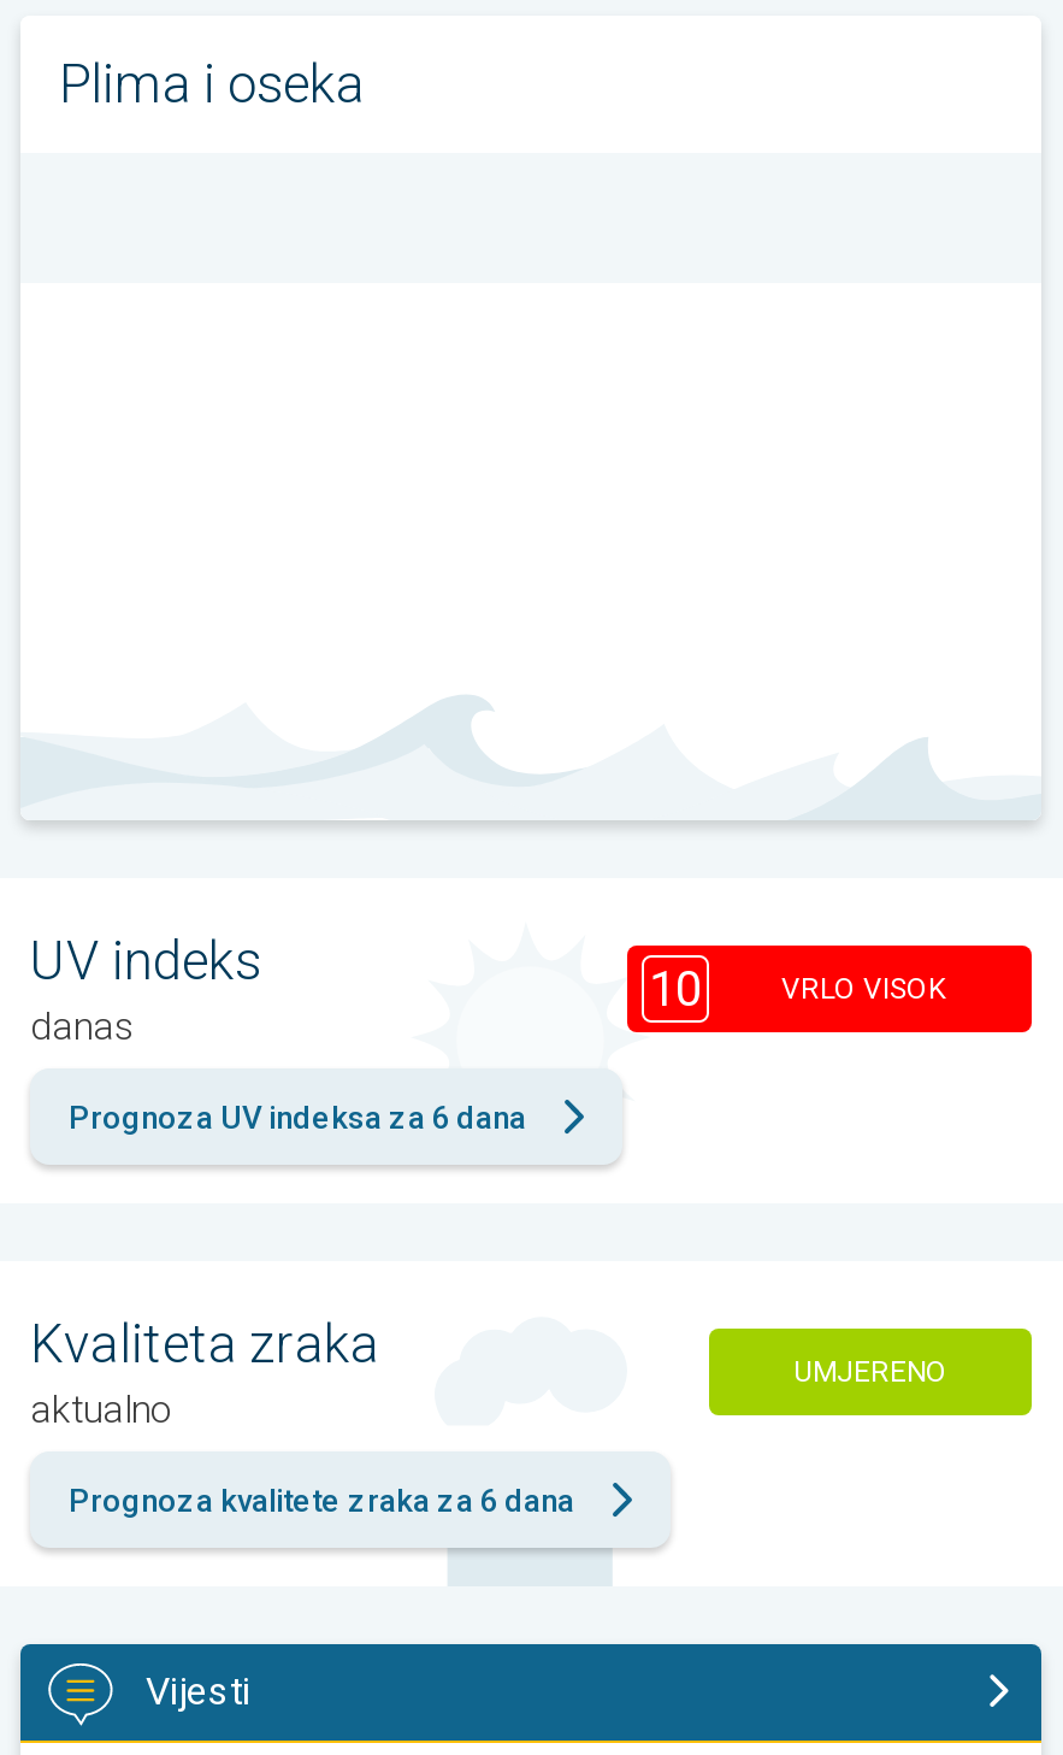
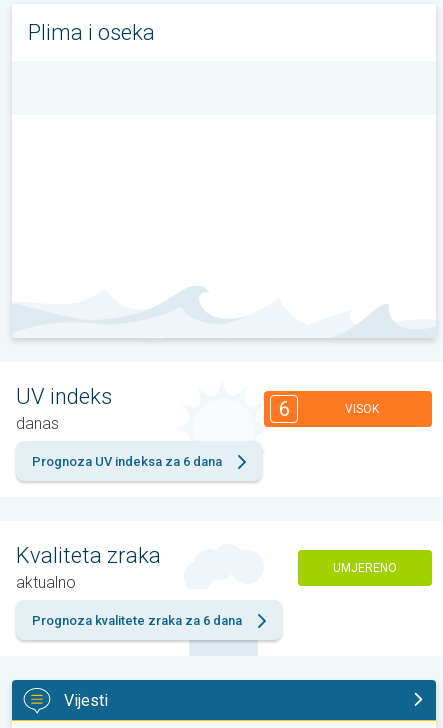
[649,960,945,1018] 10 | VRLO VISOK -> [278,397,379,421] 6 | VISOK

